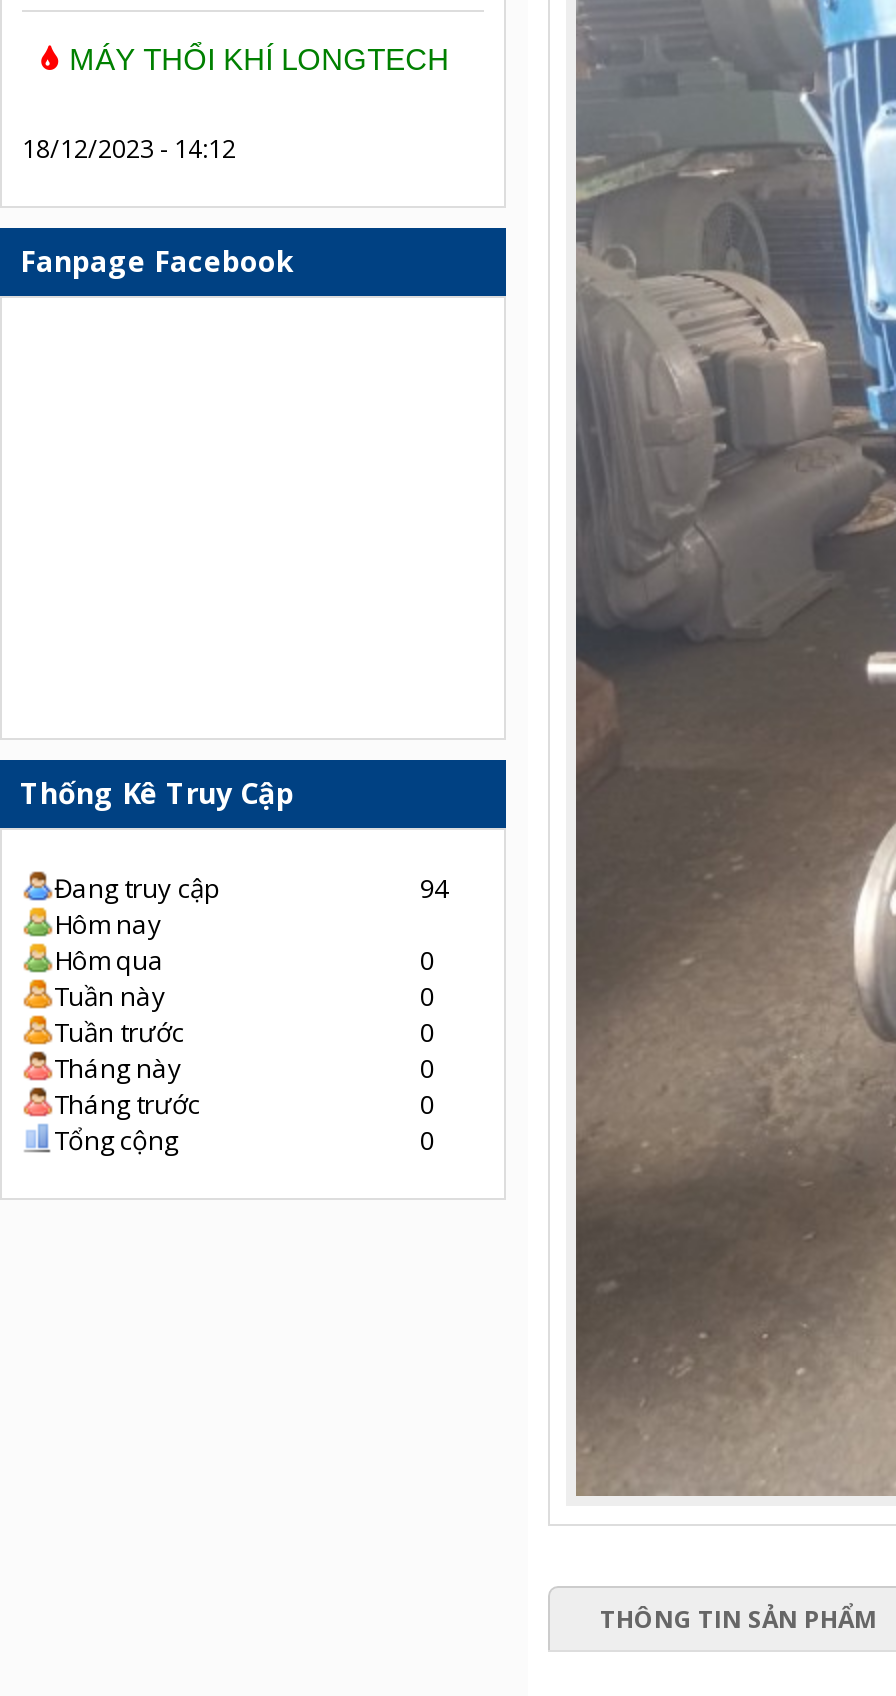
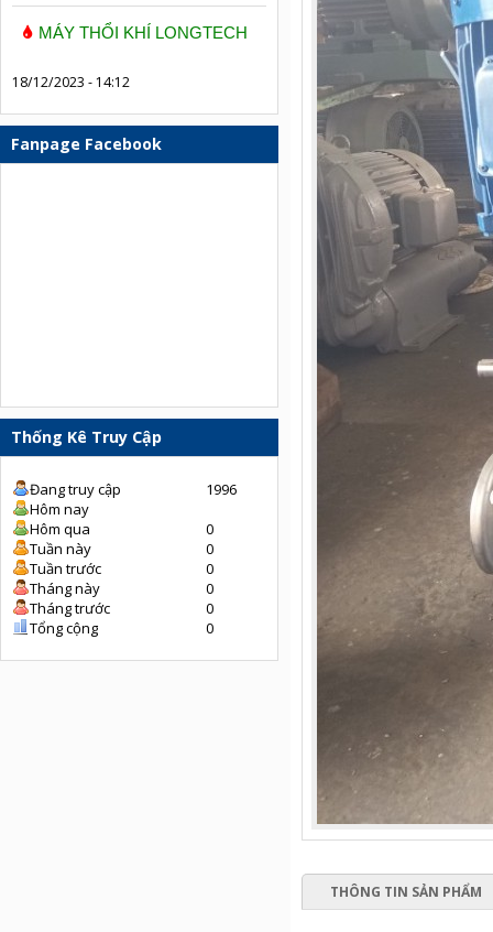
[420,870,448,906] 94 -> [206,479,237,499] 1996

